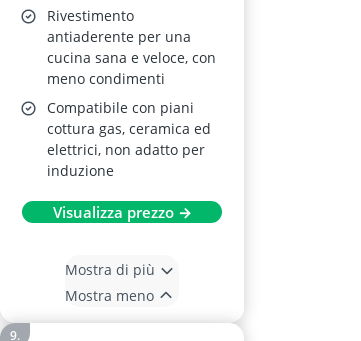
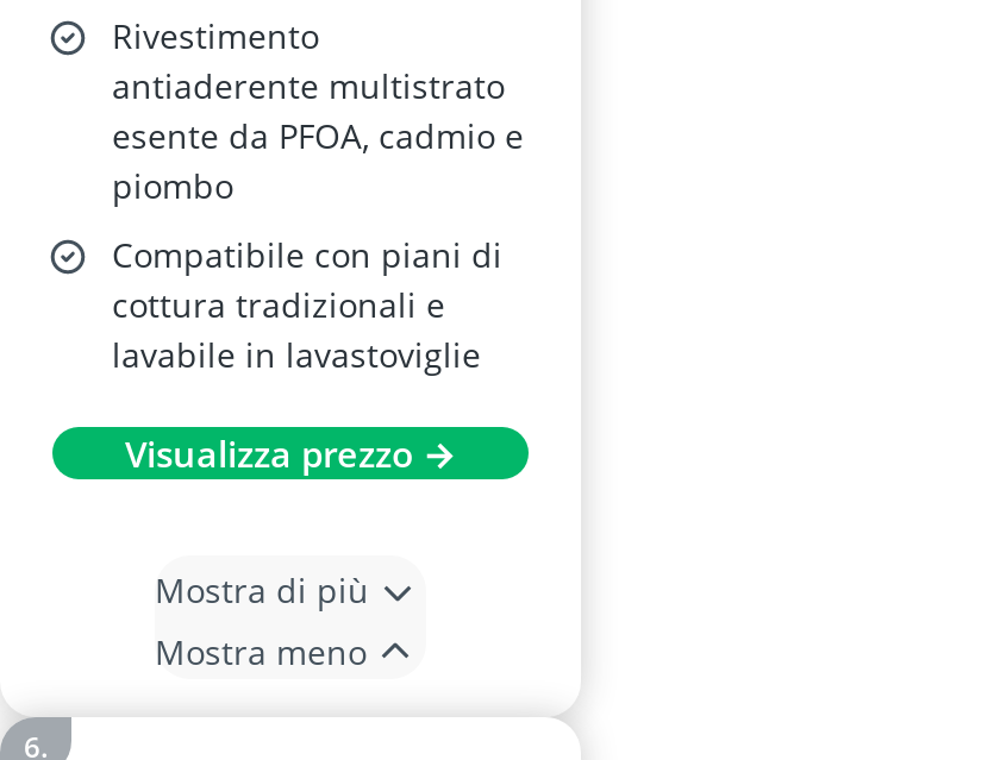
[47,27,216,88] antiaderente per una | cucina sana e veloce, con | meno condimenti -> [112,63,524,208] antiaderente multistrato | esente da PFOA, cadmio e | piombo
[47,98,211,180] Compatibile con piani | cottura gas, ceramica ed | elettrici, non adatto per | induzione -> [112,232,502,377] Compatibile con piani di | cottura tradizionali e | lavabile in lavastoviglie

